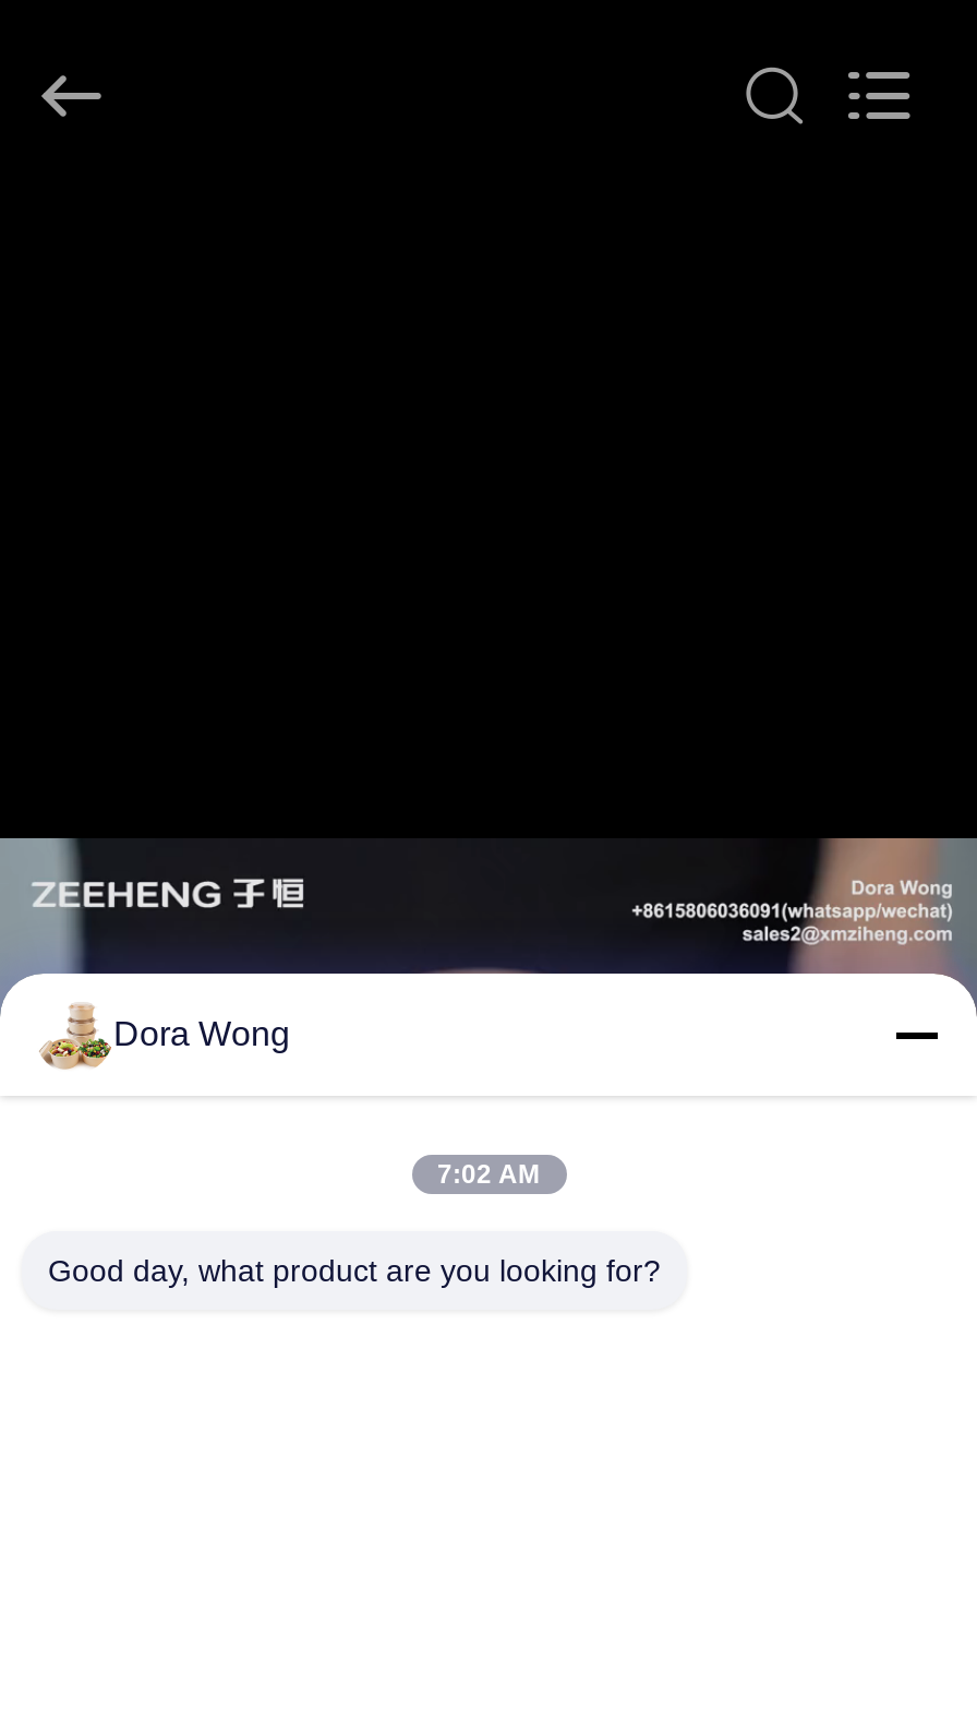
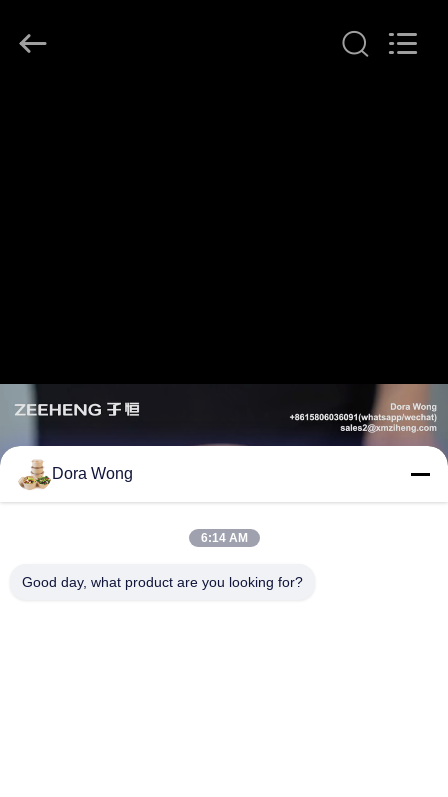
[437,1159,540,1190] 7:02 AM -> [200,531,247,545] 6:14 AM

